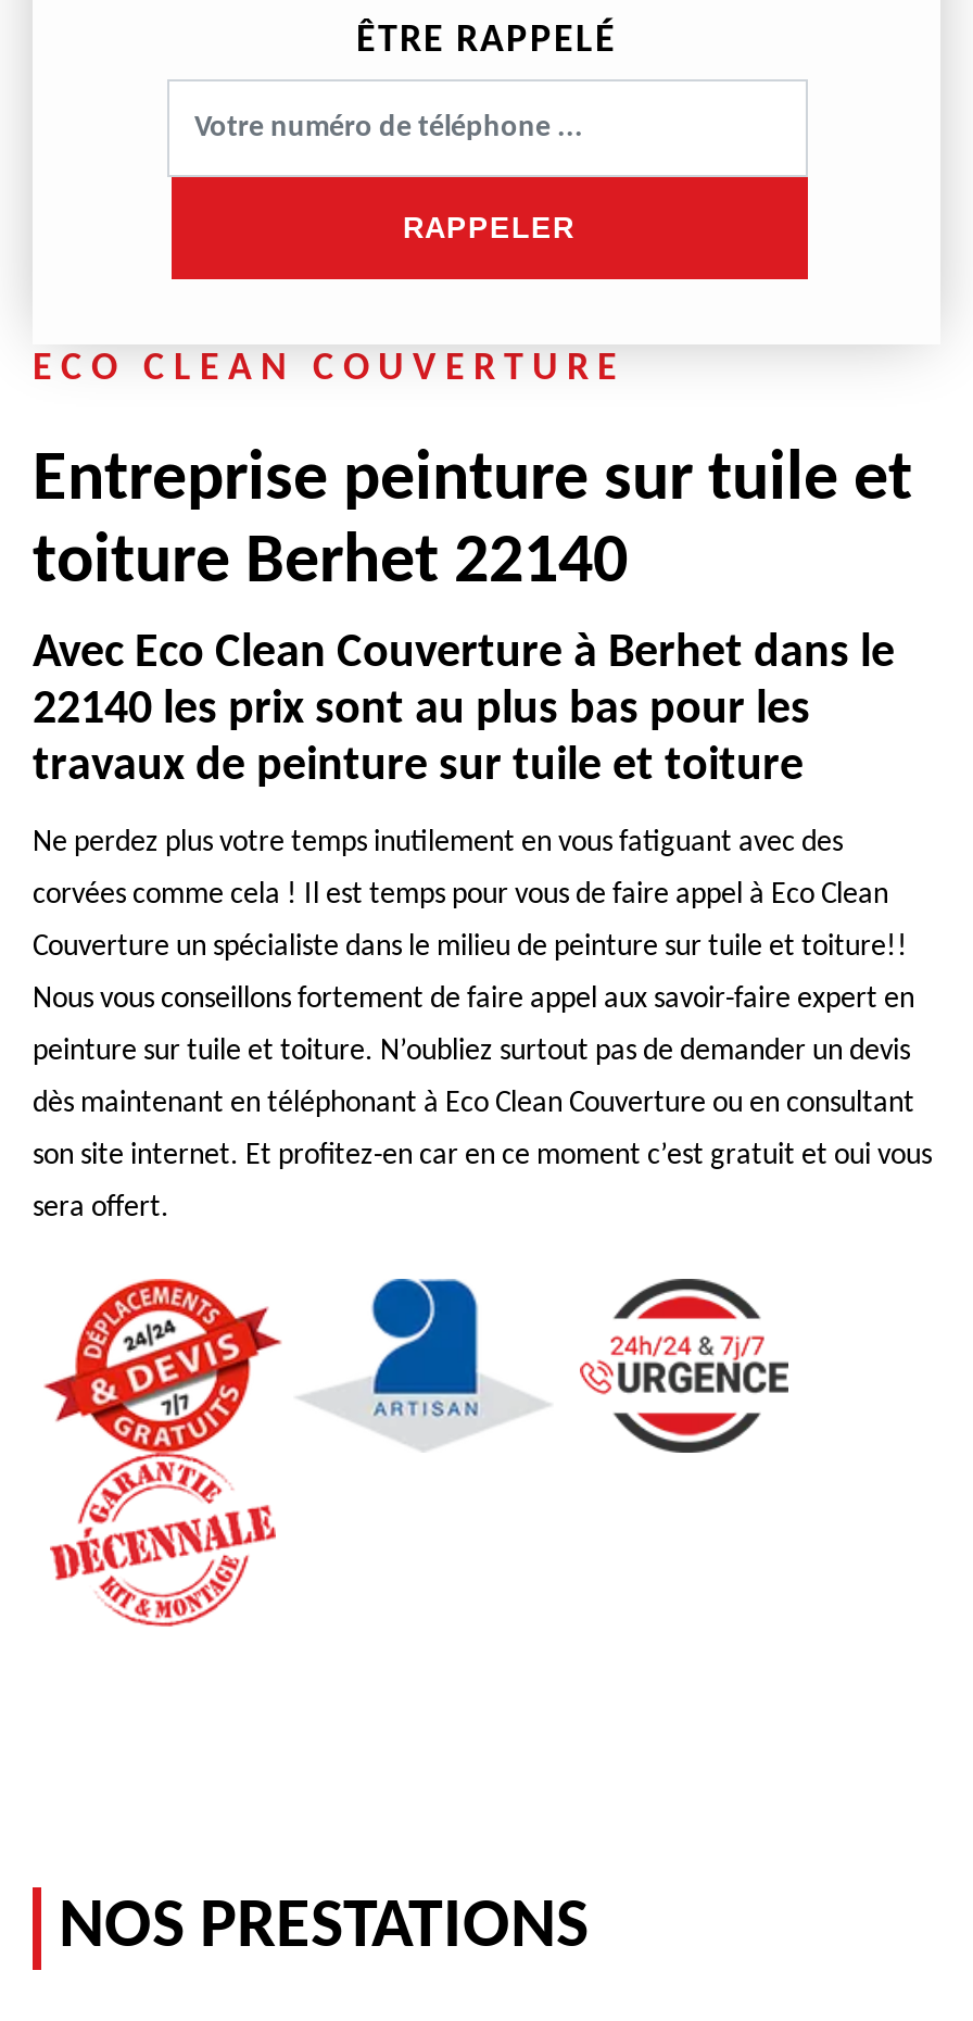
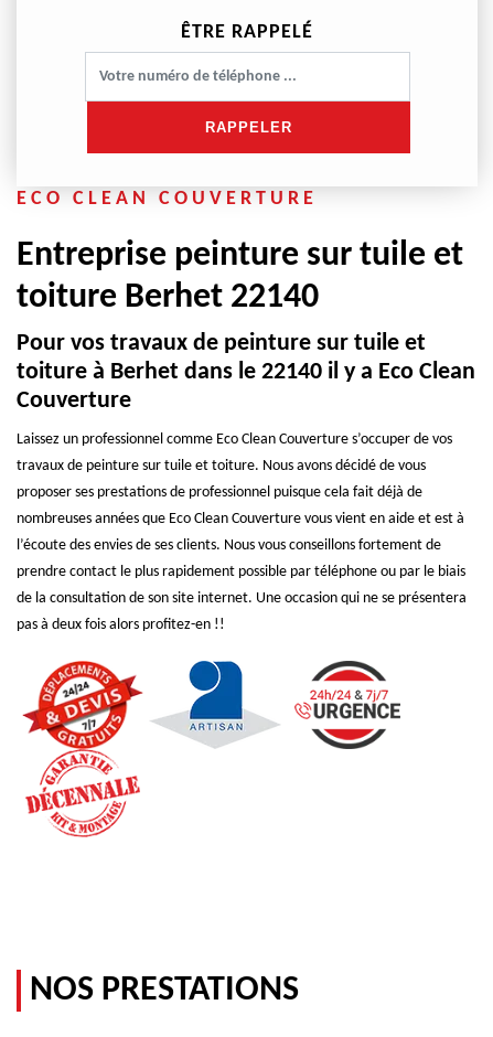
[33,629,895,792] Avec Eco Clean Couverture à Berhet dans le | 22140 les prix sont au plus bas pour les | travaux de peinture sur tuile et toiture -> [17,331,475,414] Pour vos travaux de peinture sur tuile et | toiture à Berhet dans le 22140 il y a Eco Clean | Couverture
[33,827,843,859] Ne perdez plus votre temps inutilement en vous fatiguant avec des -> [17,431,452,448] Laissez un professionnel comme Eco Clean Couverture s’occuper de vos
[33,879,888,912] corvées comme cela ! Il est temps pour vous de faire appel à Eco Clean -> [17,458,426,474] travaux de peinture sur tuile et toiture. Nous avons décidé de vous
[33,931,908,964] Couverture un spécialiste dans le milieu de peinture sur tuile et toiture!! -> [17,484,422,501] proposer ses prestations de professionnel puisque cela fait déjà de
[33,983,914,1016] Nous vous conseillons fortement de faire appel aux savoir-faire expert en -> [17,511,464,527] nombreuses années que Eco Clean Couverture vous vient en aide et est à
[33,1035,910,1068] peinture sur tuile et toiture. N’oubliez surtout pas de demander un devis -> [17,537,441,554] l’écoute des envies de ses clients. Nous vous conseillons fortement de
[33,1088,914,1120] dès maintenant en téléphonant à Eco Clean Couverture ou en consultant -> [17,564,465,580] prendre contact le plus rapidement possible par téléphone ou par le biais
[33,1140,932,1172] son site internet. Et profitez-en car en ce moment c’est gratuit et oui vous -> [17,590,467,607] de la consultation de son site internet. Une occasion qui ne se présentera
[33,1192,169,1225] sera offert. -> [17,617,225,633] pas à deux fois alors profitez-en !!

